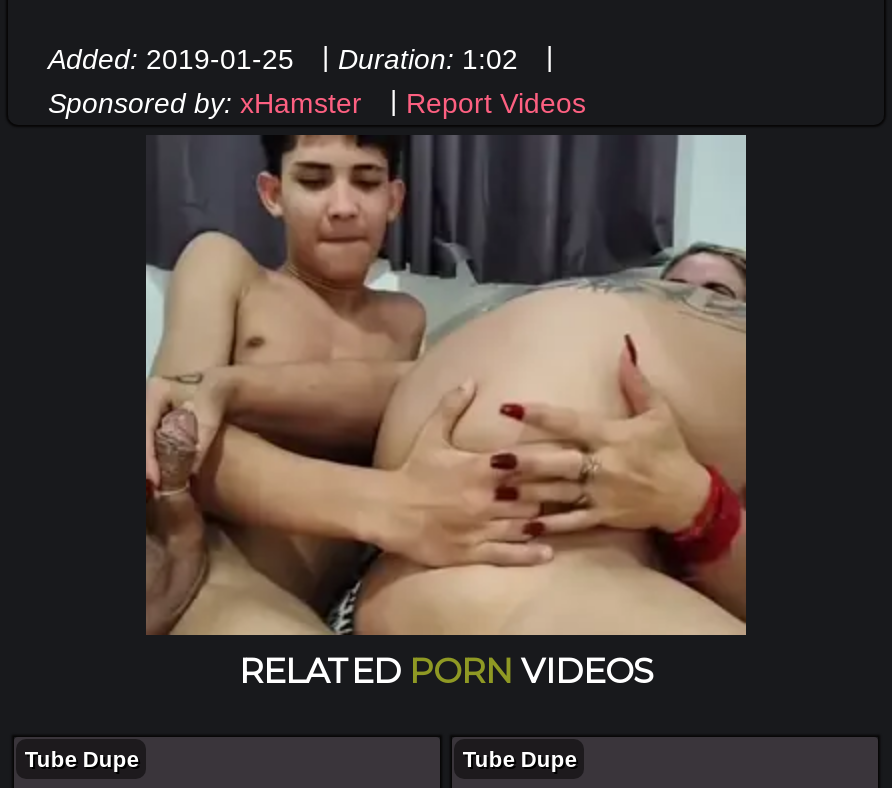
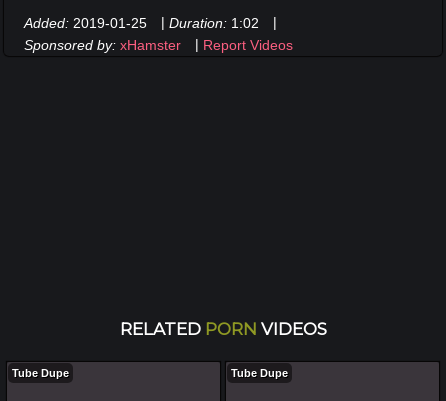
[144,133,748,637] [image] -> none

